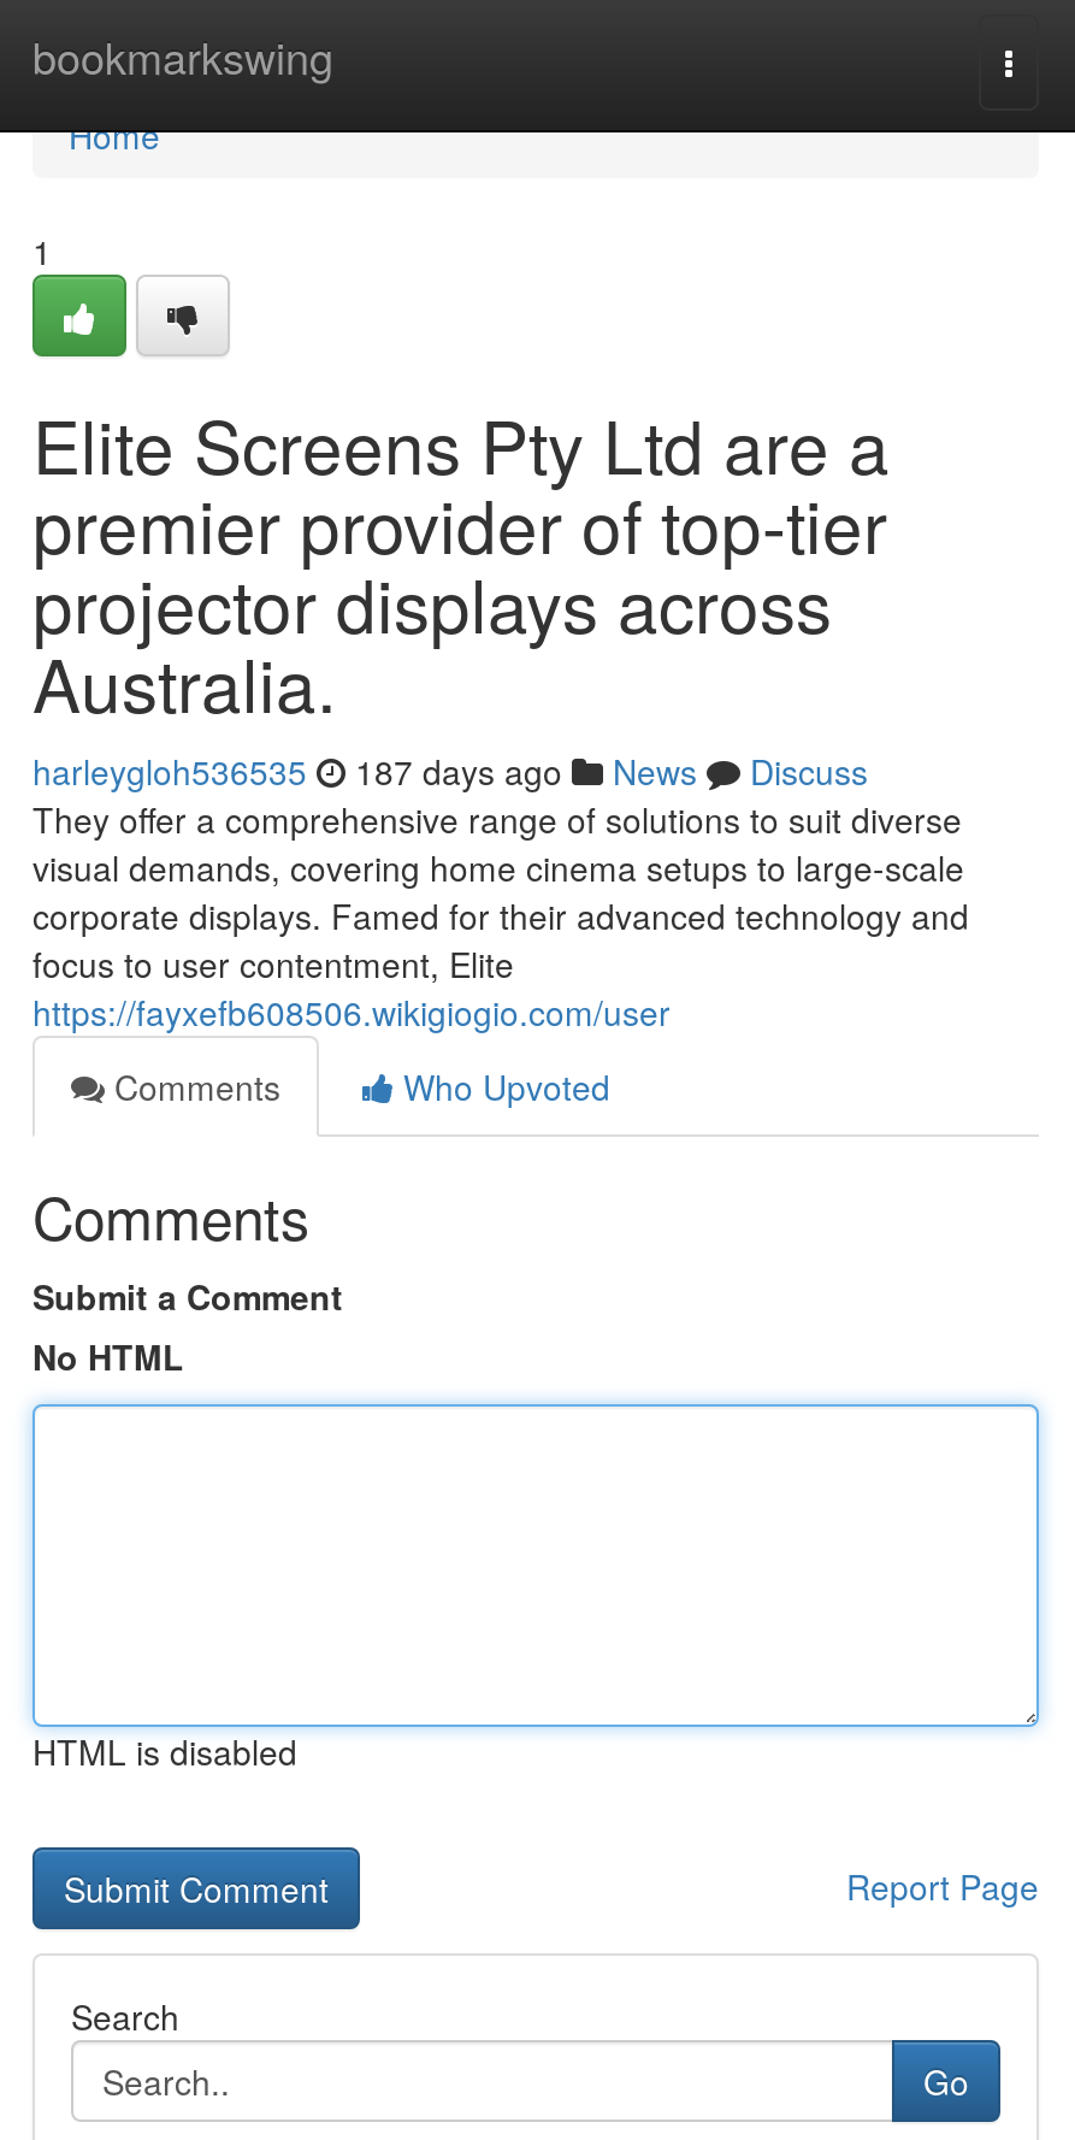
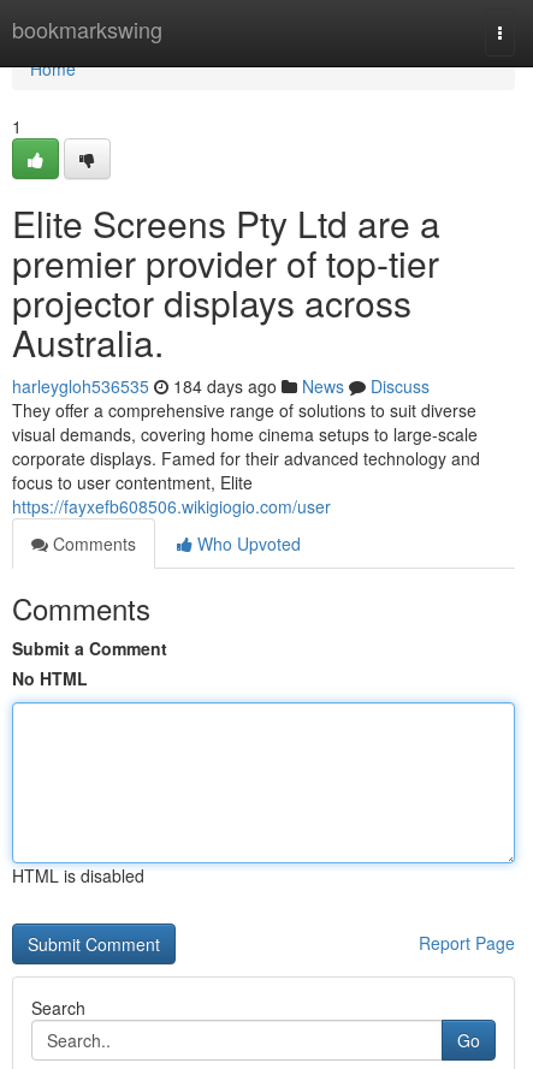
[33,747,868,795] harleygloh536535 187 days ago News Discuss -> [12,374,430,398] harleygloh536535 184 days ago News Discuss

